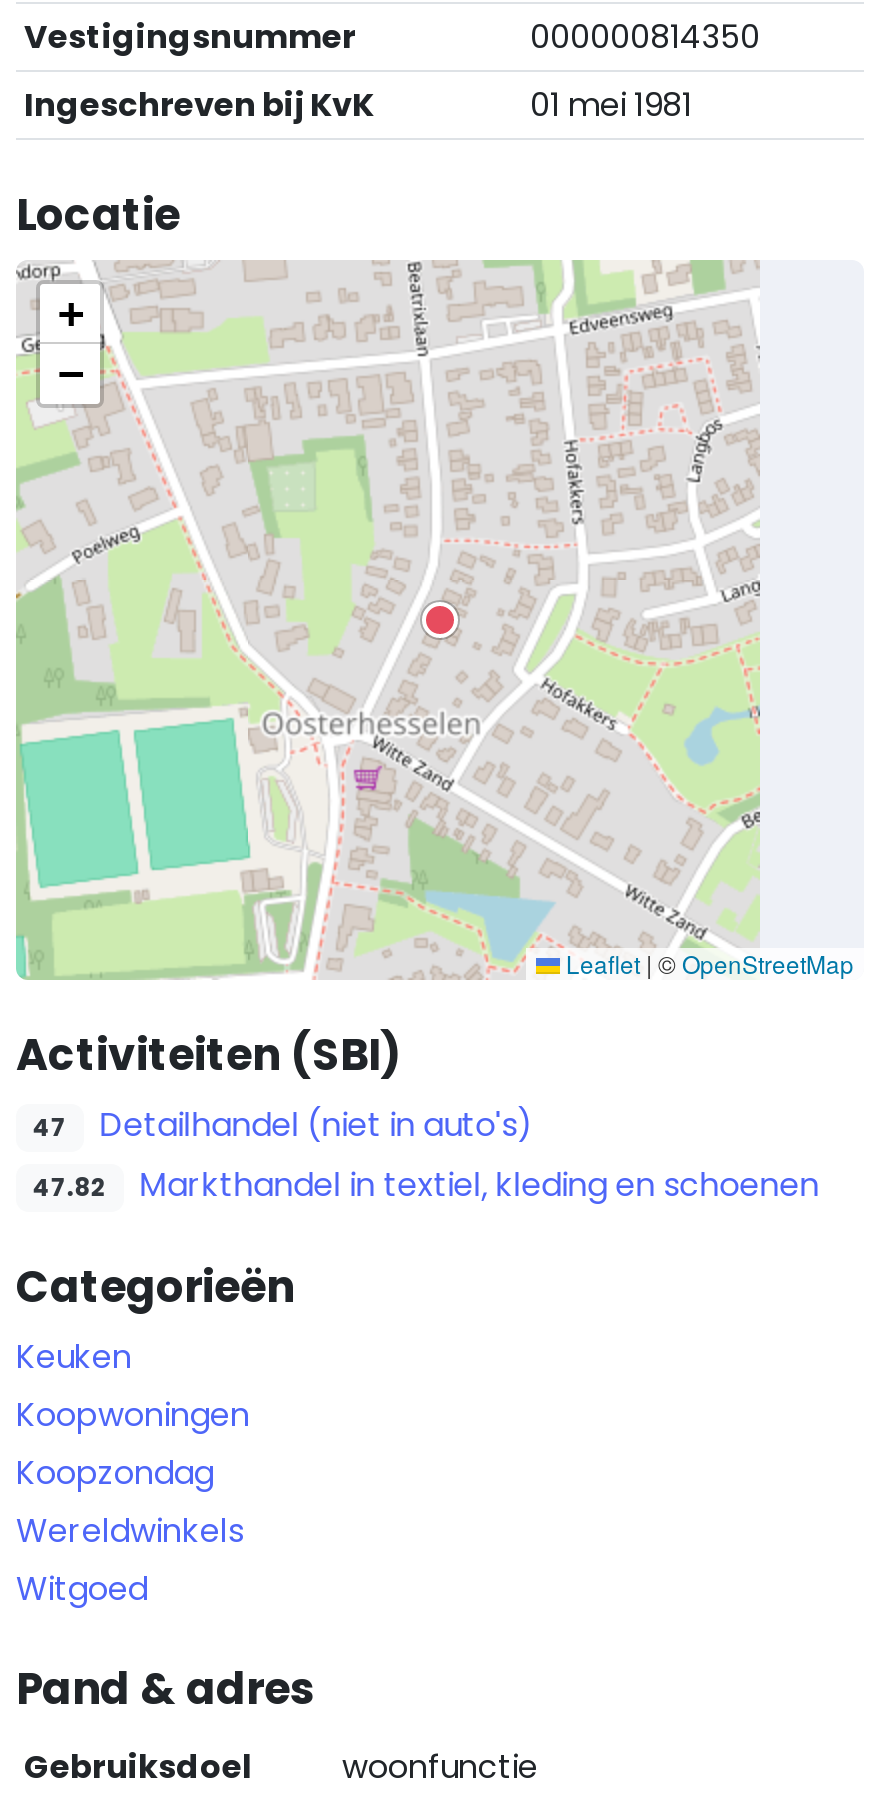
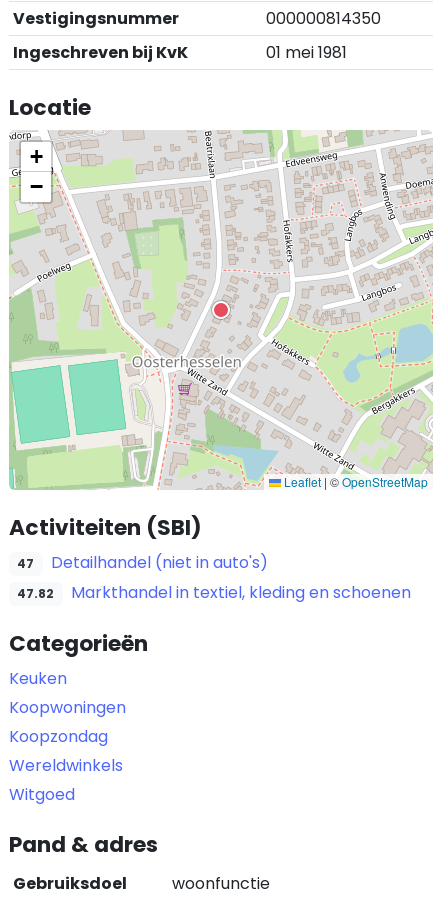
none -> [380,130,434,474] [image]

